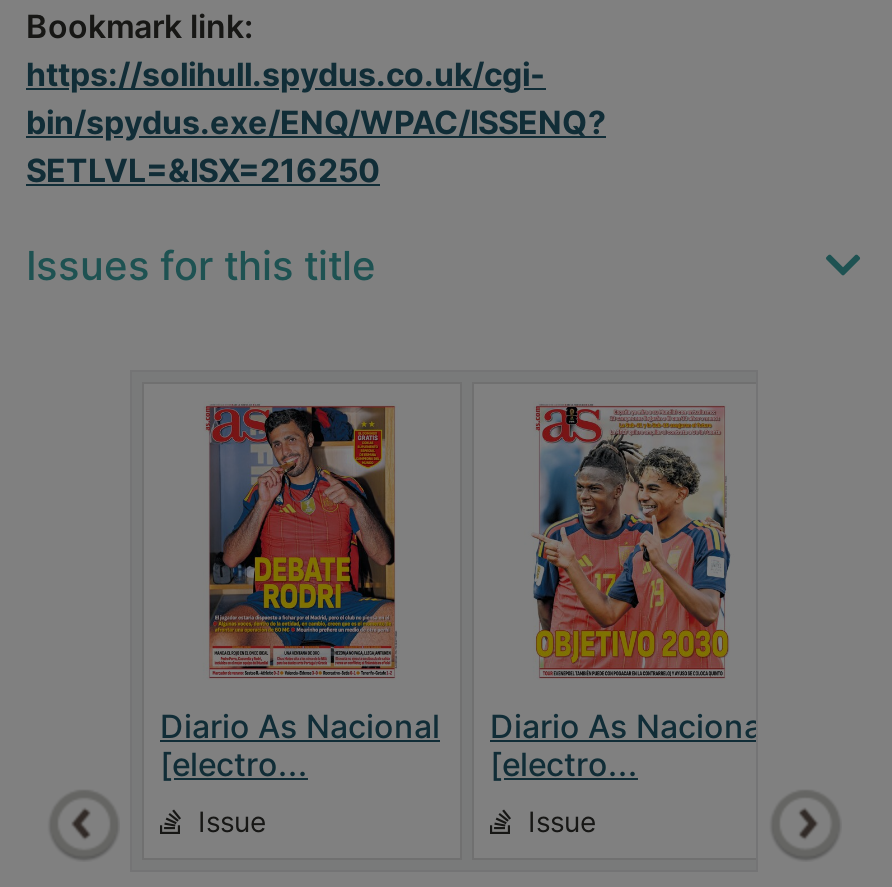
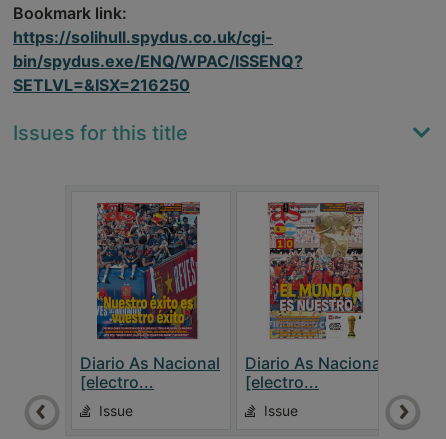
[194,406,400,678] [image] -> [96,202,201,340] [image]
[532,406,732,680] [image] -> [267,202,365,339] [image]

